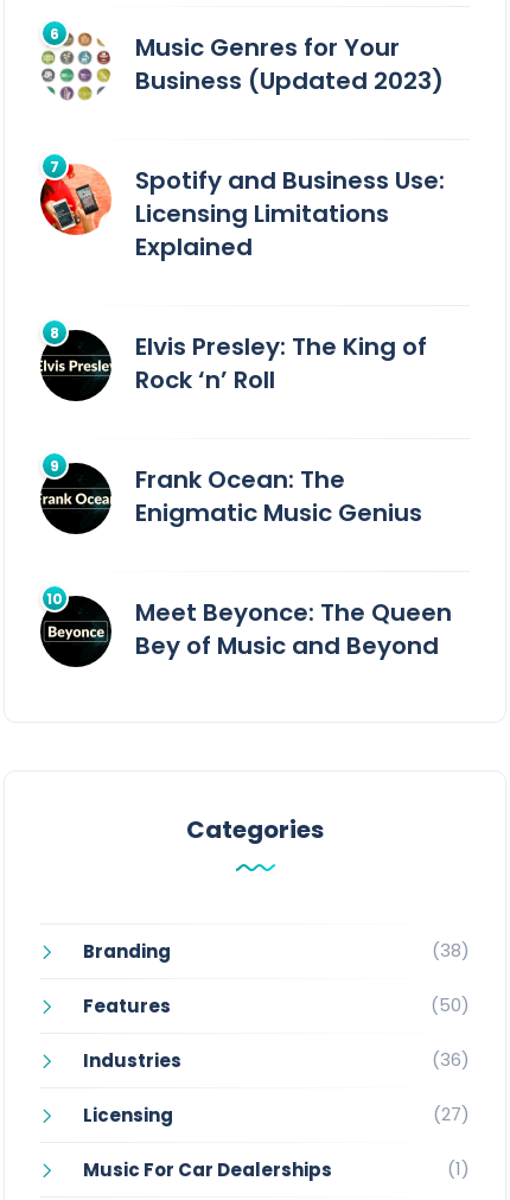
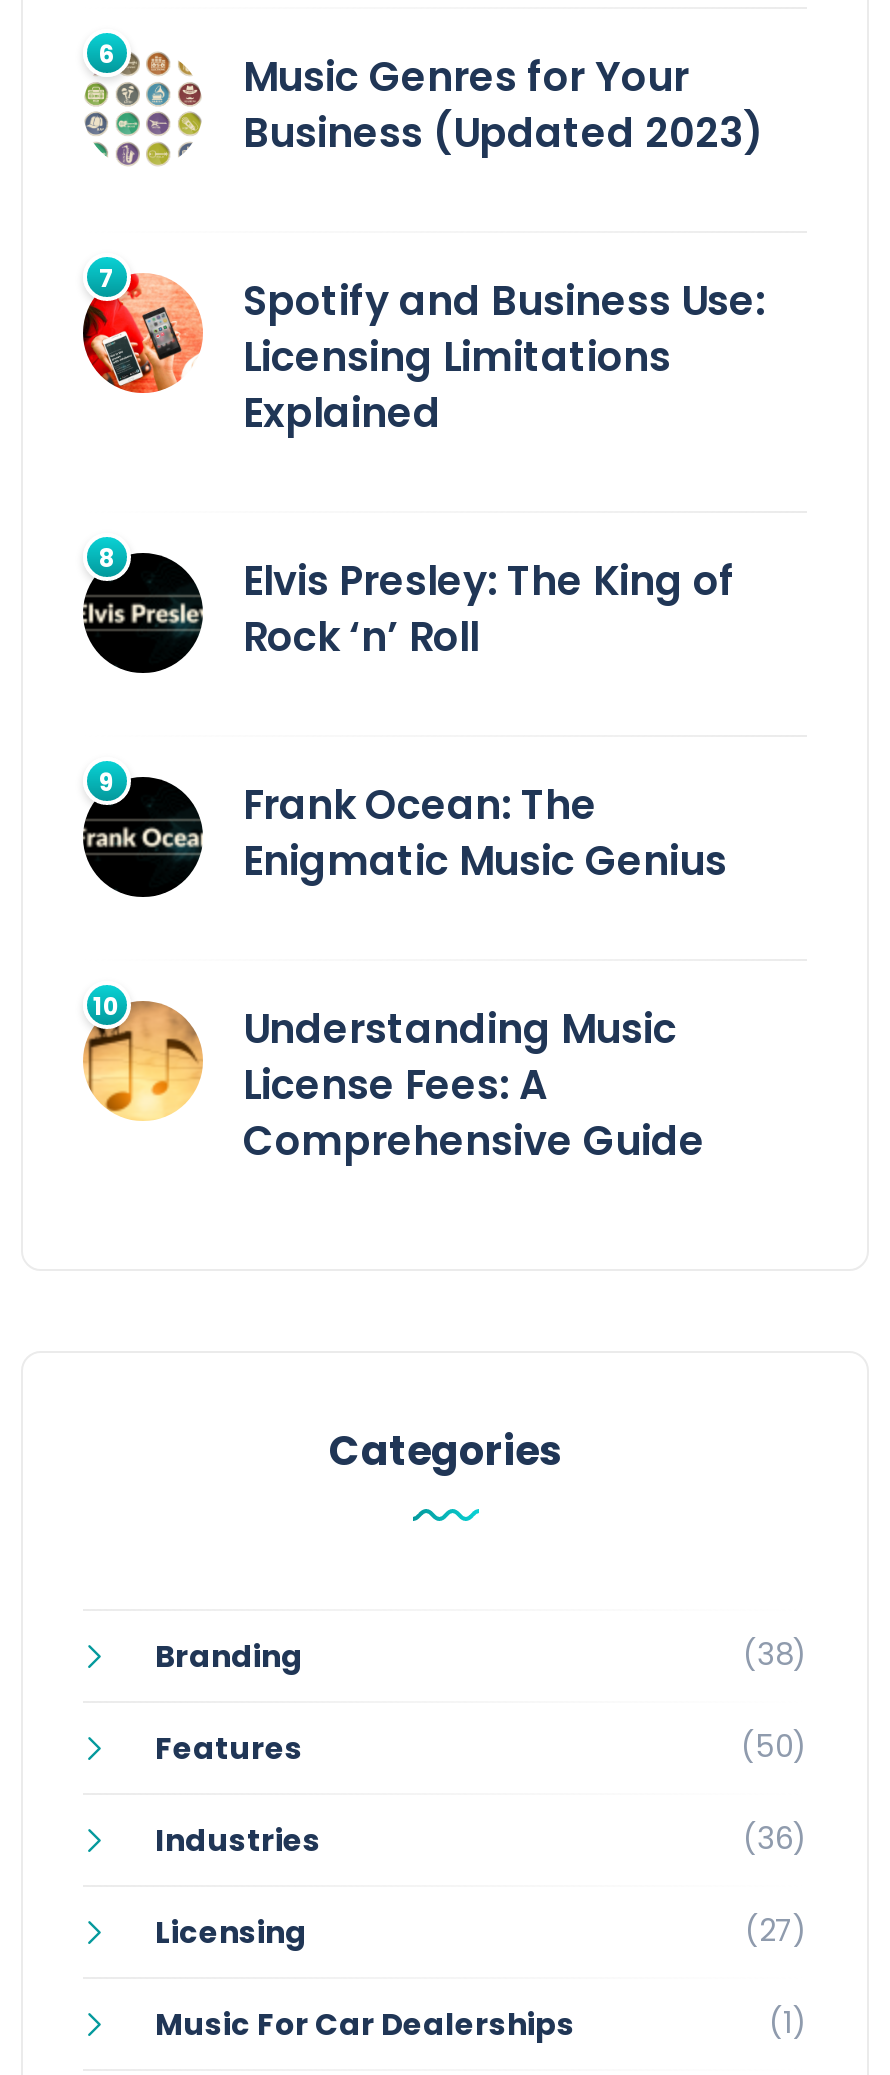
[39,595,452,668] [image] | Meet Beyonce: The Queen | Bey of Music and Beyond -> [83,999,705,1168] [image] | Understanding Music | License Fees: A | Comprehensive Guide

